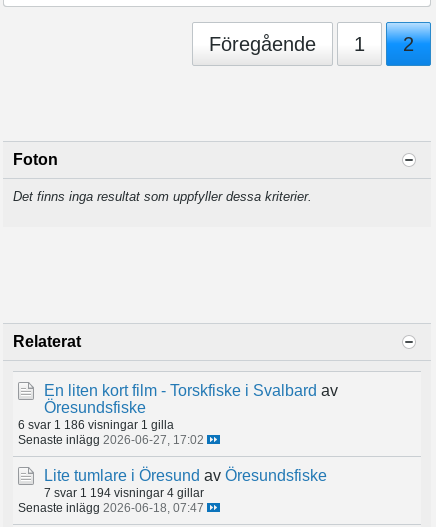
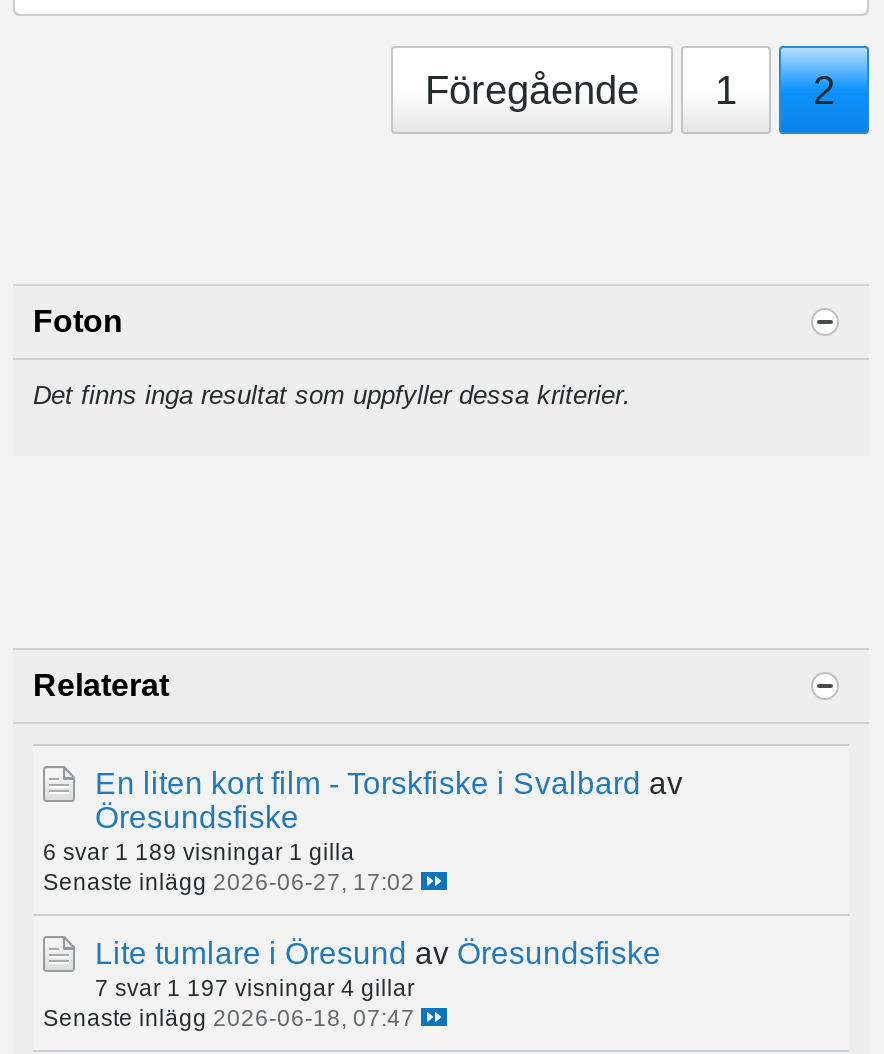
[18,418,174,431] 6 svar 1 186 visningar 1 gilla -> [43,838,355,864] 6 svar 1 189 visningar 1 gilla
[44,486,204,499] 7 svar 1 194 visningar 4 gillar -> [95,974,415,1000] 7 svar 1 197 visningar 4 gillar

